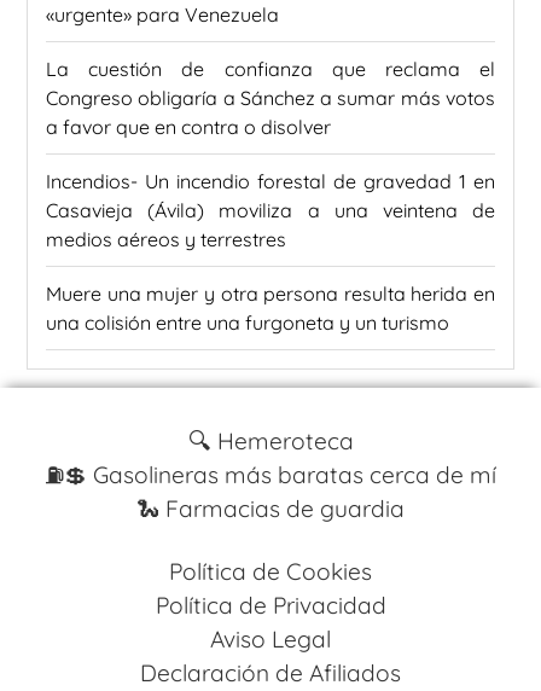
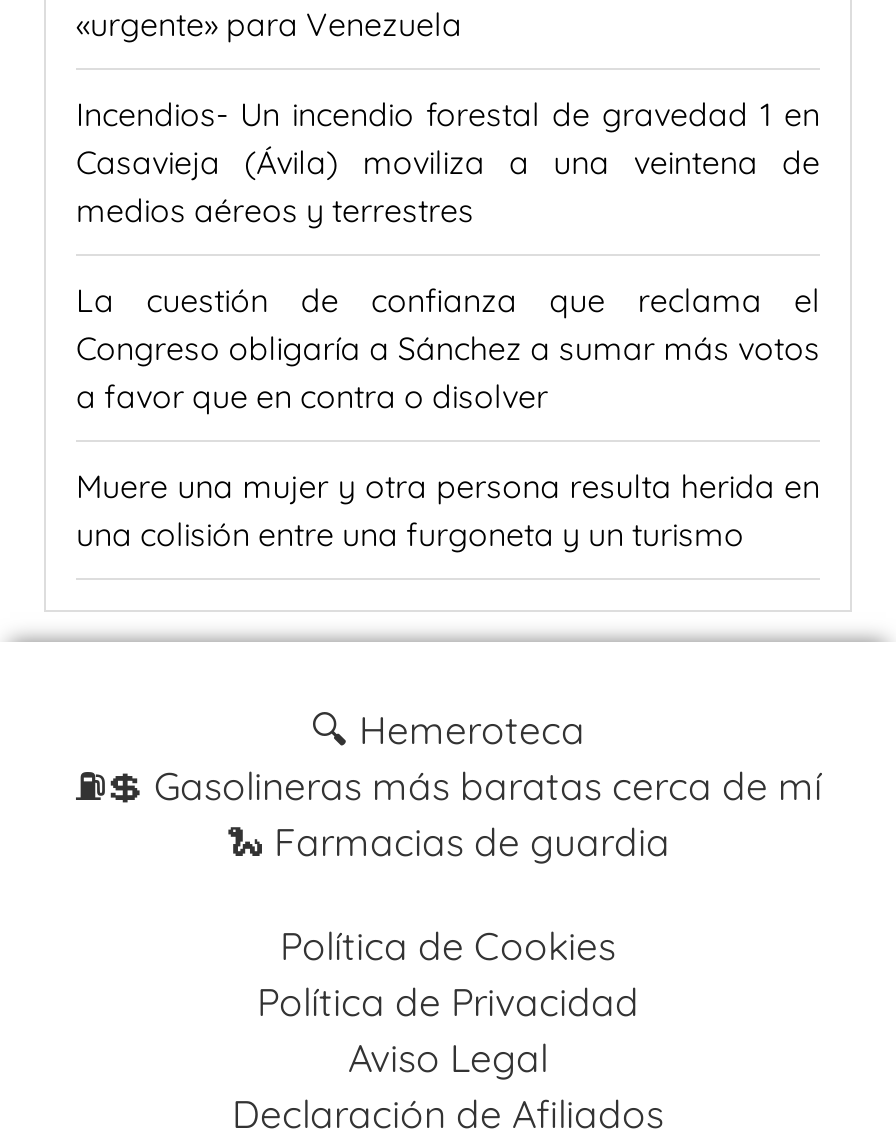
moved [46,57,495,139] -> [76,281,820,417]: La cuestión de confianza que reclama el | Congreso obligaría a Sánchez a sumar más votos | a favor que en contra o disolver
moved [46,169,495,252] -> [76,95,820,231]: Incendios- Un incendio forestal de gravedad 1 en | Casavieja (Ávila) moviliza a una veintena de | medios aéreos y terrestres

